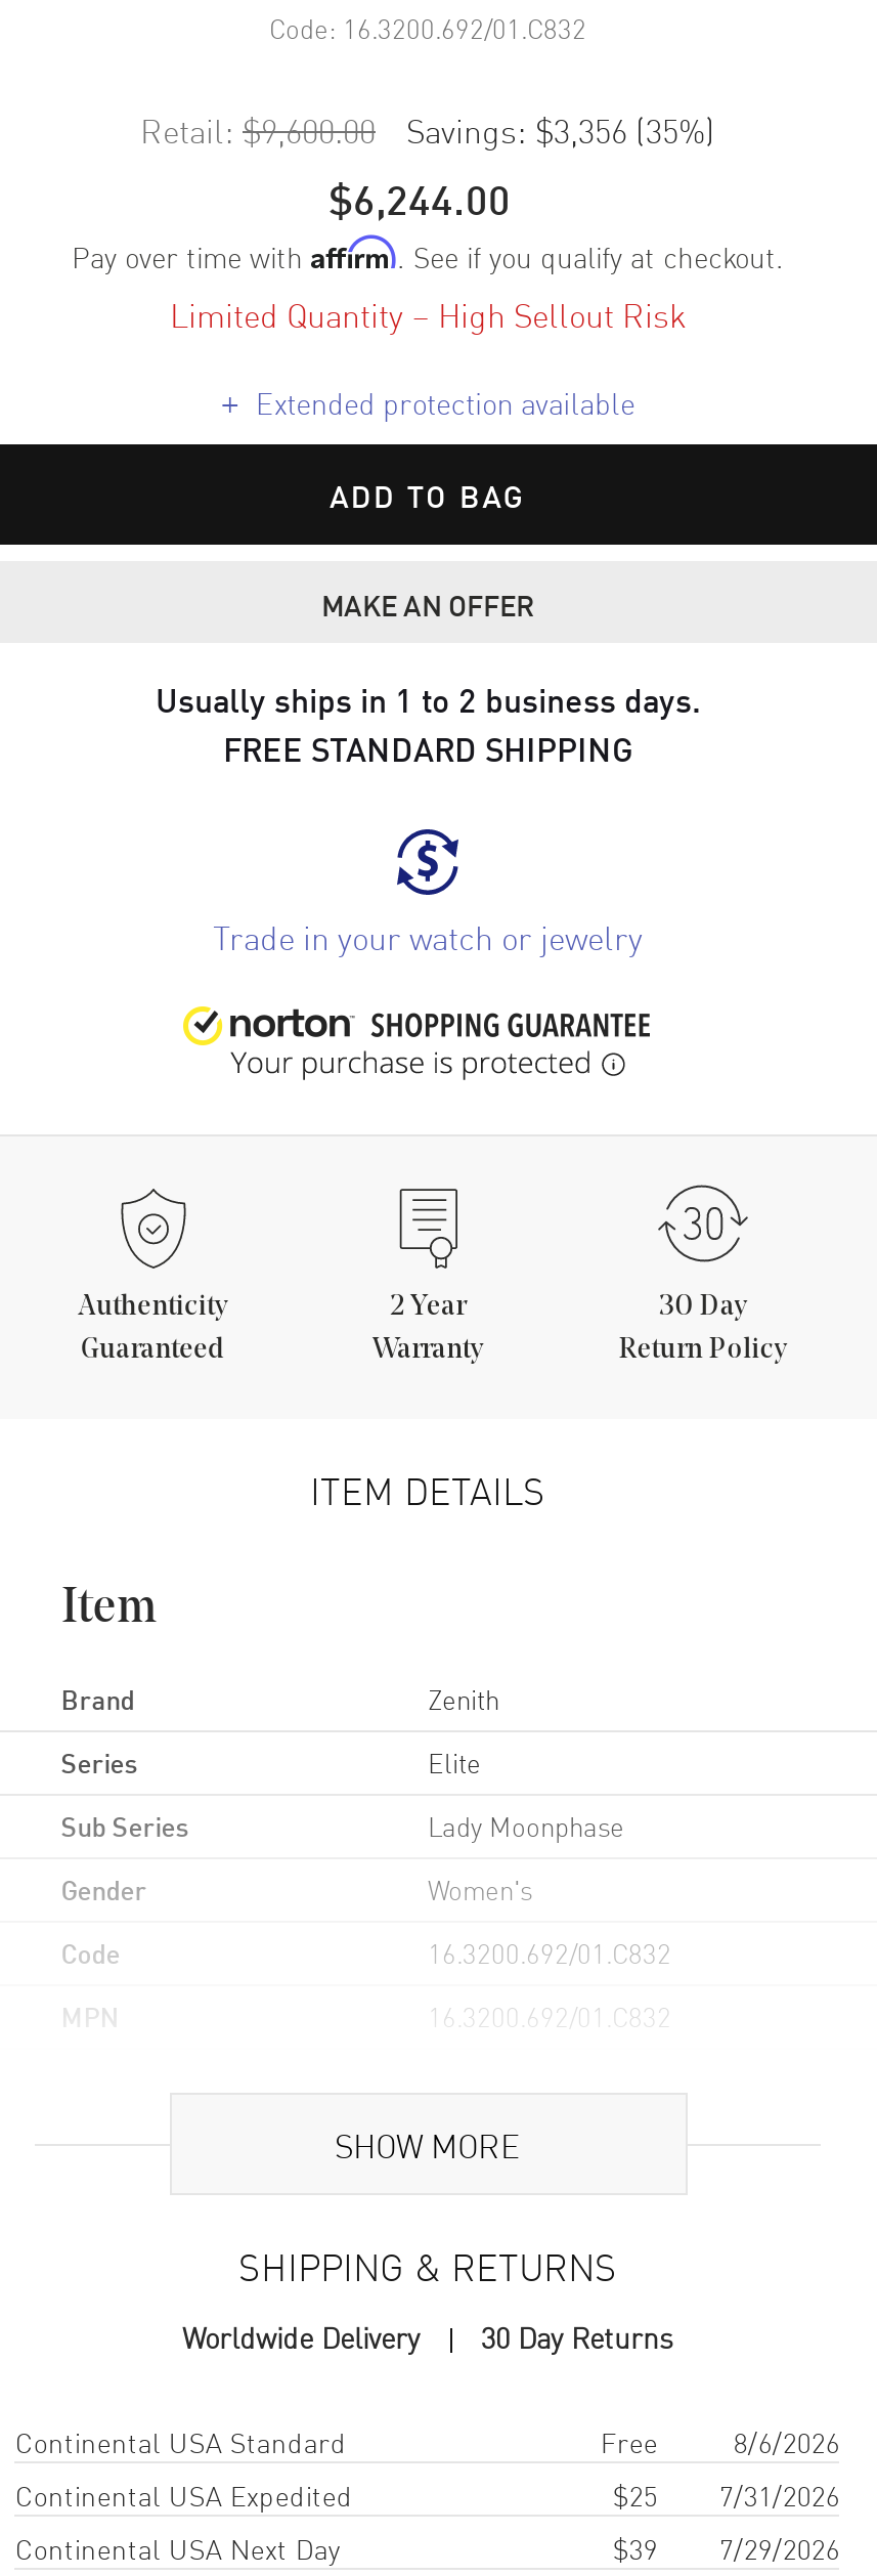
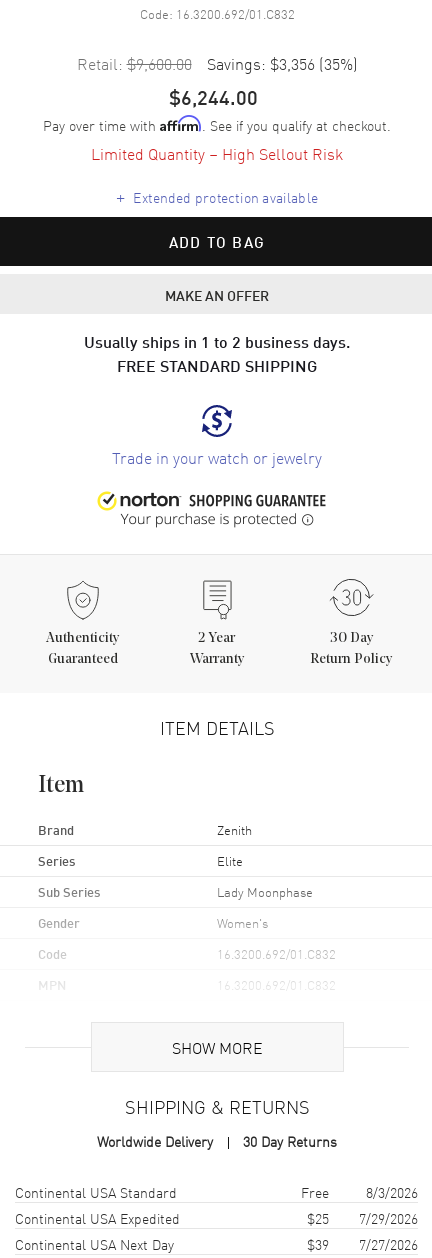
[734,2418,840,2463] 8/6/2026 -> [366,1181,418,1203] 8/3/2026
[719,2472,840,2517] 7/31/2026 -> [359,1207,418,1229] 7/29/2026
[719,2525,840,2570] 7/29/2026 -> [359,1233,418,1255] 7/27/2026

